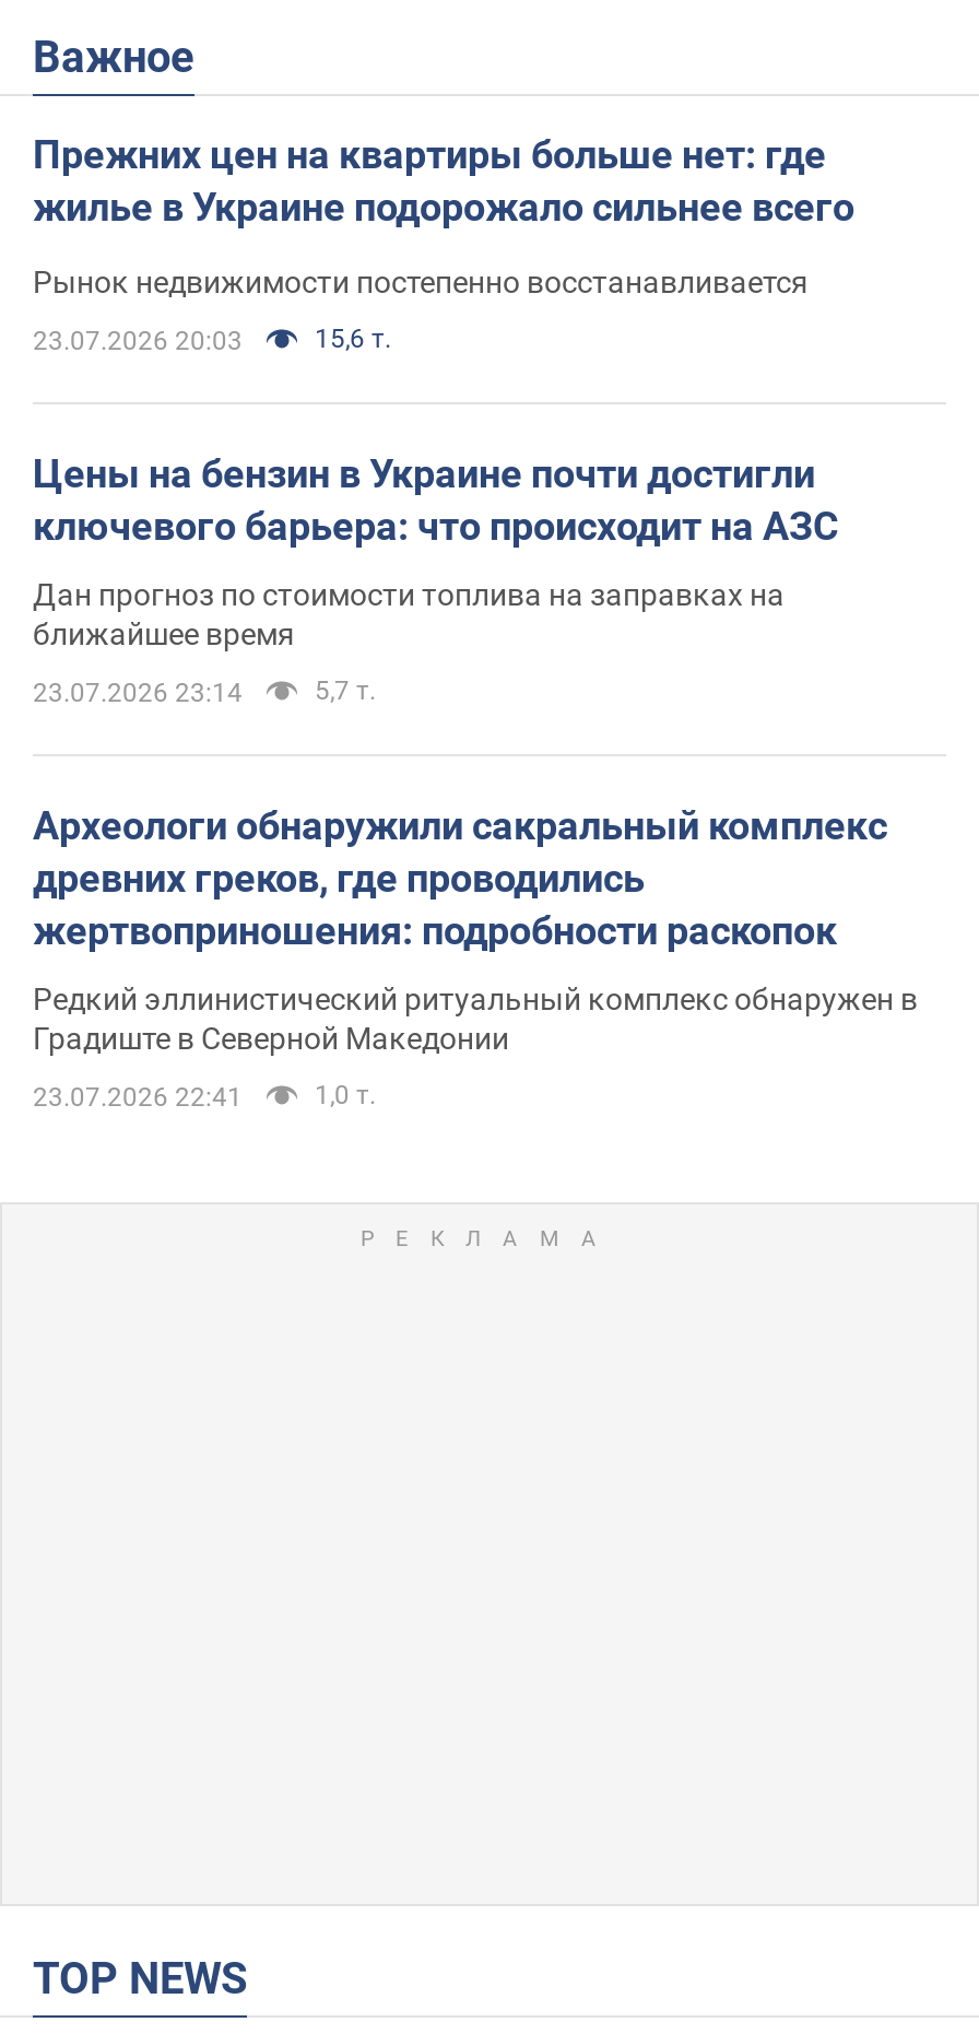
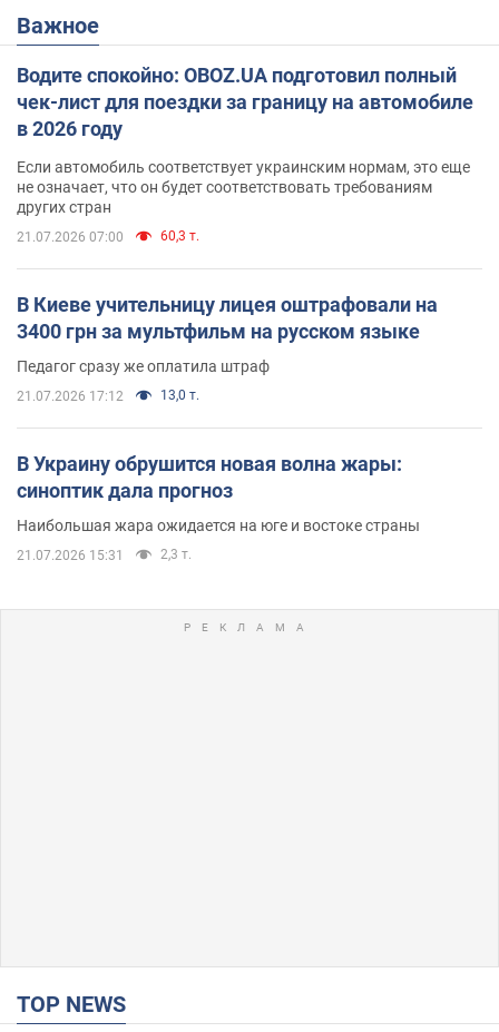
[33,132,854,231] Прежних цен на квартиры больше нет: где | жилье в Украине подорожало сильнее всего -> [17,64,473,141] Водите спокойно: OBOZ.UA подготовил полный | чек-лист для поездки за границу на автомобиле | в 2026 году
[33,266,809,301] Рынок недвижимости постепенно восстанавливается -> [17,159,470,217] Если автомобиль соответствует украинским нормам, это еще | не означает, что он будет соответствовать требованиям | других стран
[33,325,391,357] 23.07.2026 20:03 | 15,6 т. -> [17,229,199,245] 21.07.2026 07:00 | 60,3 т.
[33,451,839,550] Цены на бензин в Украине почти достигли | ключевого барьера: что происходит на АЗС -> [17,293,438,343] В Киеве учительницу лицея оштрафовали на | 3400 грн за мультфильм на русском языке
[33,578,785,652] Дан прогноз по стоимости топлива на заправках на | ближайшее время -> [17,358,270,376] Педагог сразу же оплатила штраф
[33,677,376,709] 23.07.2026 23:14 | 5,7 т. -> [17,388,199,405] 21.07.2026 17:12 | 13,0 т.
[33,803,887,954] Археологи обнаружили сакральный комплекс | древних греков, где проводились | жертвоприношения: подробности раскопок -> [17,453,402,503] В Украину обрушится новая волна жары: | синоптик дала прогноз
[33,983,918,1057] Редкий эллинистический ритуальный комплекс обнаружен в | Градиште в Северной Македонии -> [17,517,420,535] Наибольшая жара ожидается на юге и востоке страны
[33,1081,376,1114] 23.07.2026 22:41 | 1,0 т. -> [17,547,192,564] 21.07.2026 15:31 | 2,3 т.

